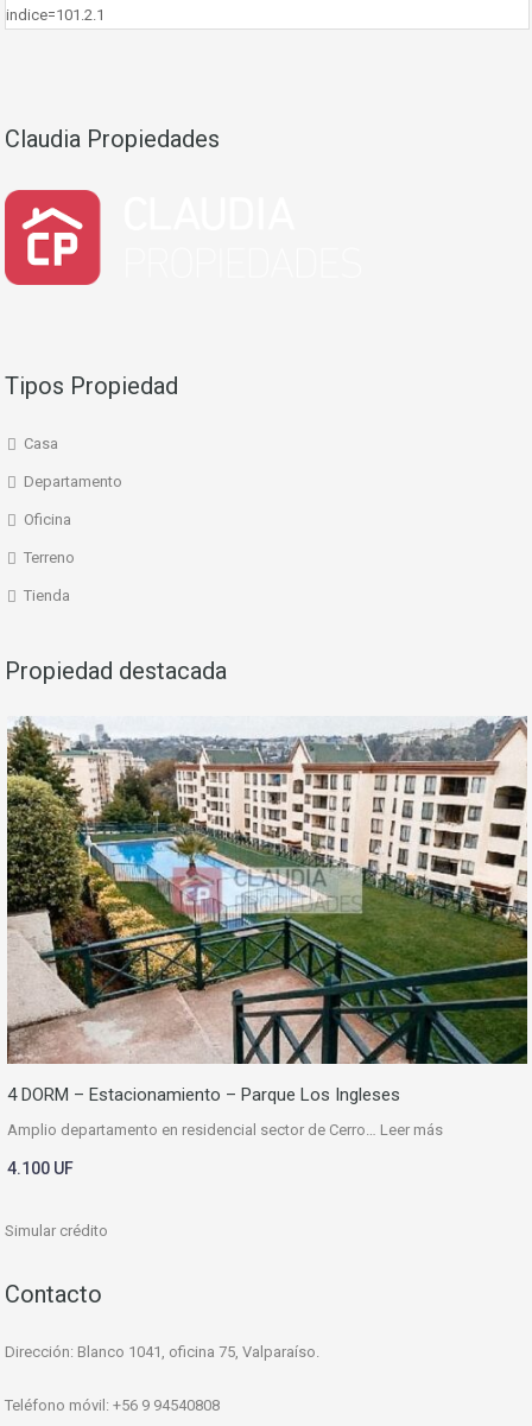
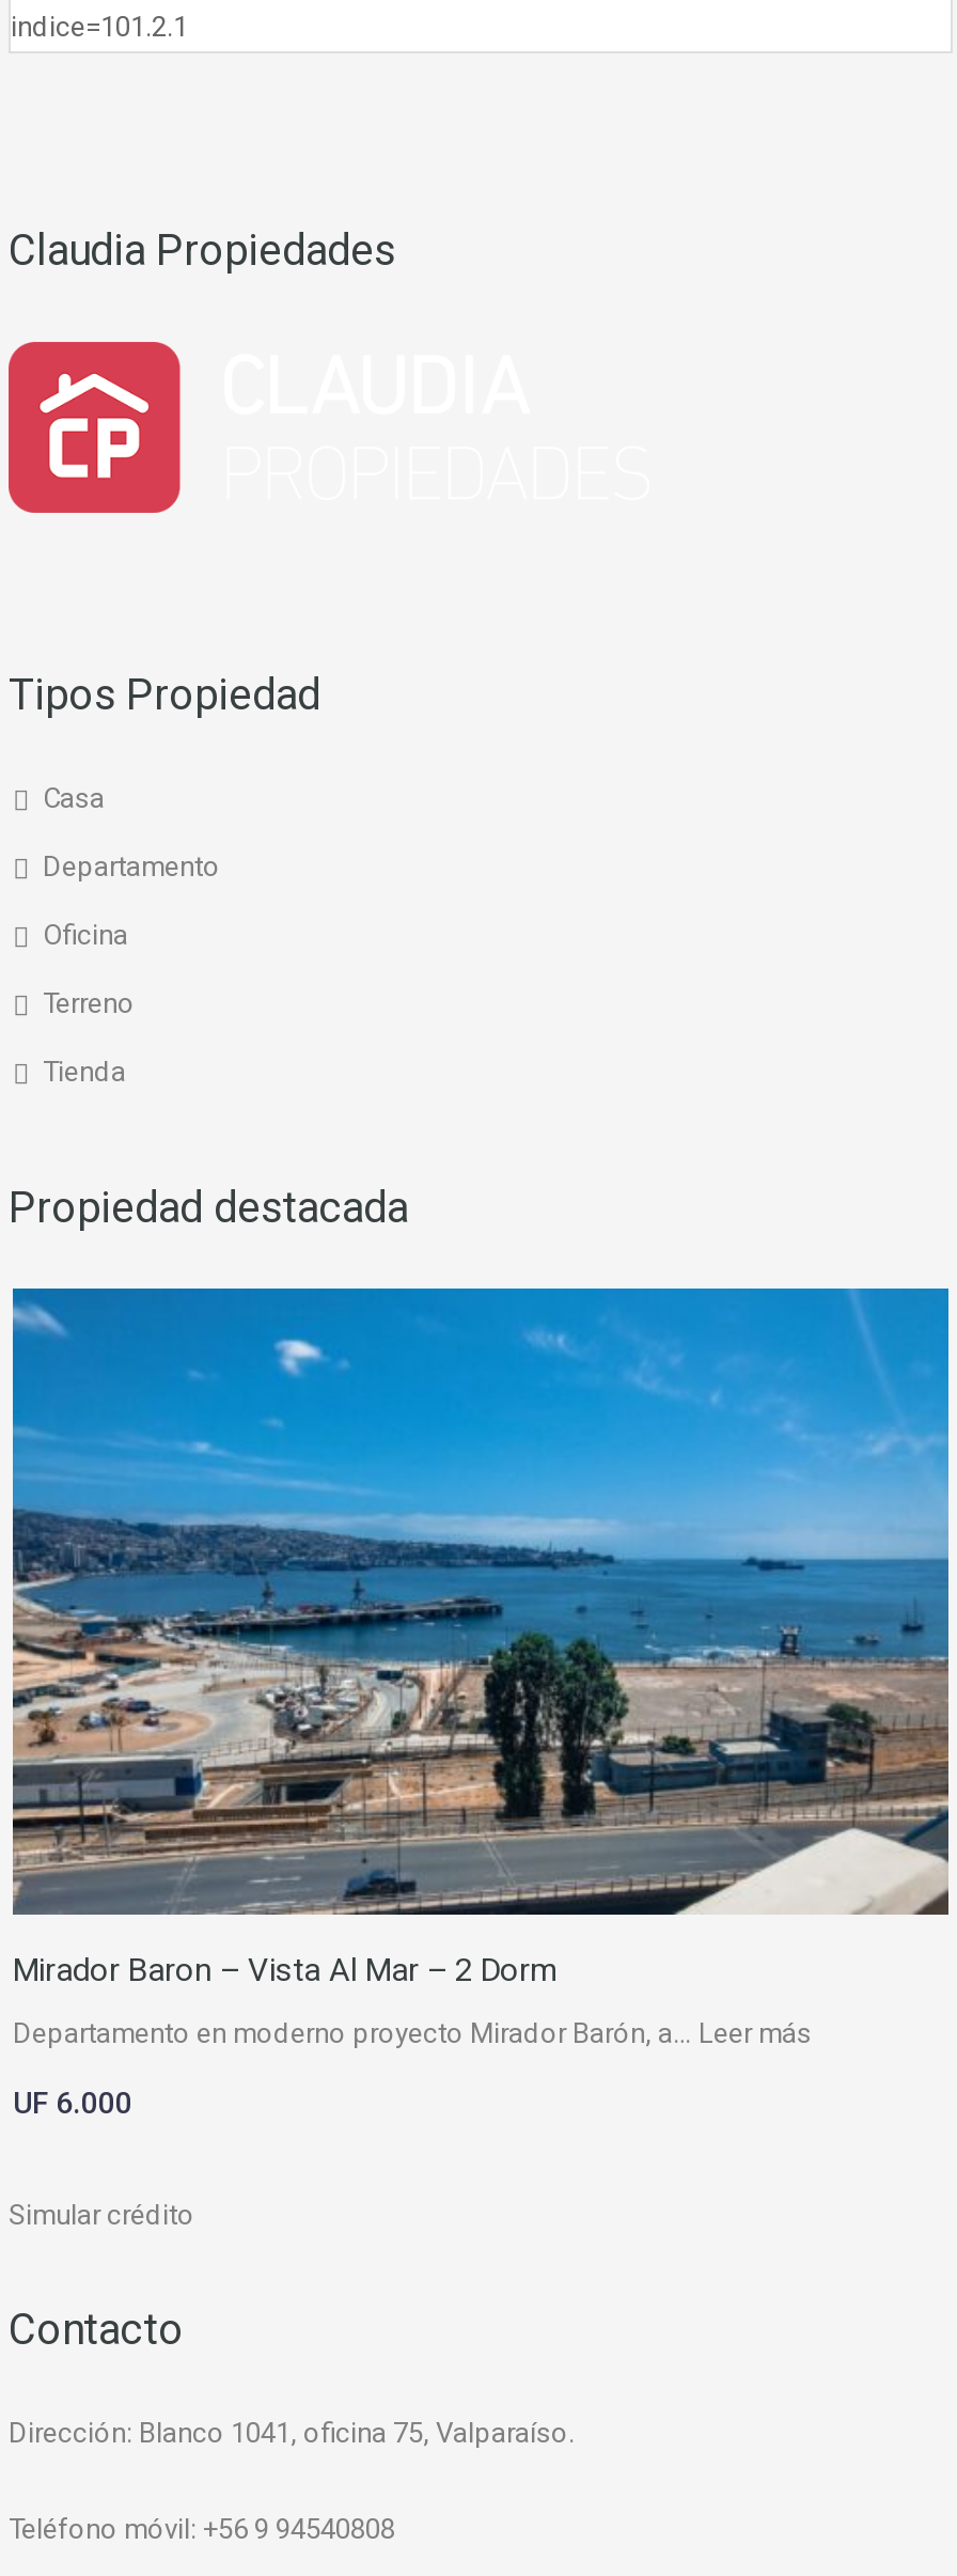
[6,715,528,1105] [image] | 4 DORM – Estacionamiento – Parque Los Ingleses -> [11,1286,951,1989] [image] | Mirador Baron – Vista Al Mar – 2 Dorm
[7,1121,443,1139] Amplio departamento en residencial sector de Cerro… Leer más -> [13,2017,812,2049] Departamento en moderno proyecto Mirador Barón, a… Leer más
[7,1159,74,1178] 4.100 UF -> [13,2085,132,2120] UF 6.000

